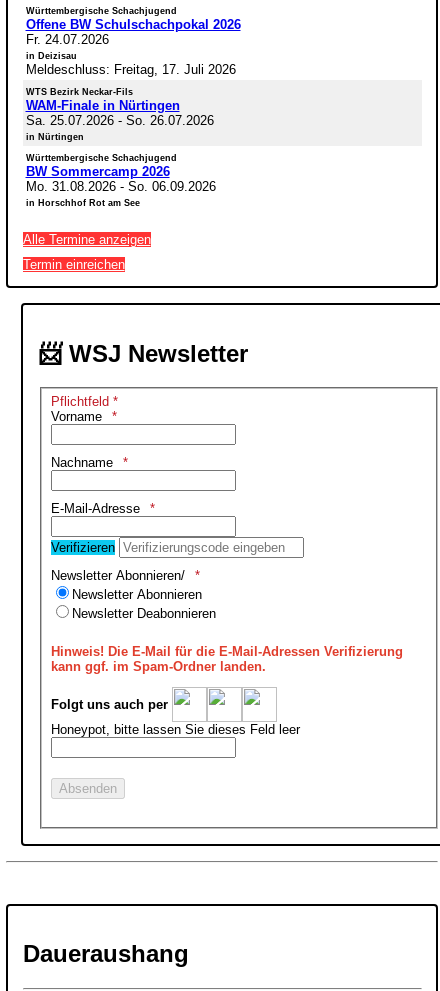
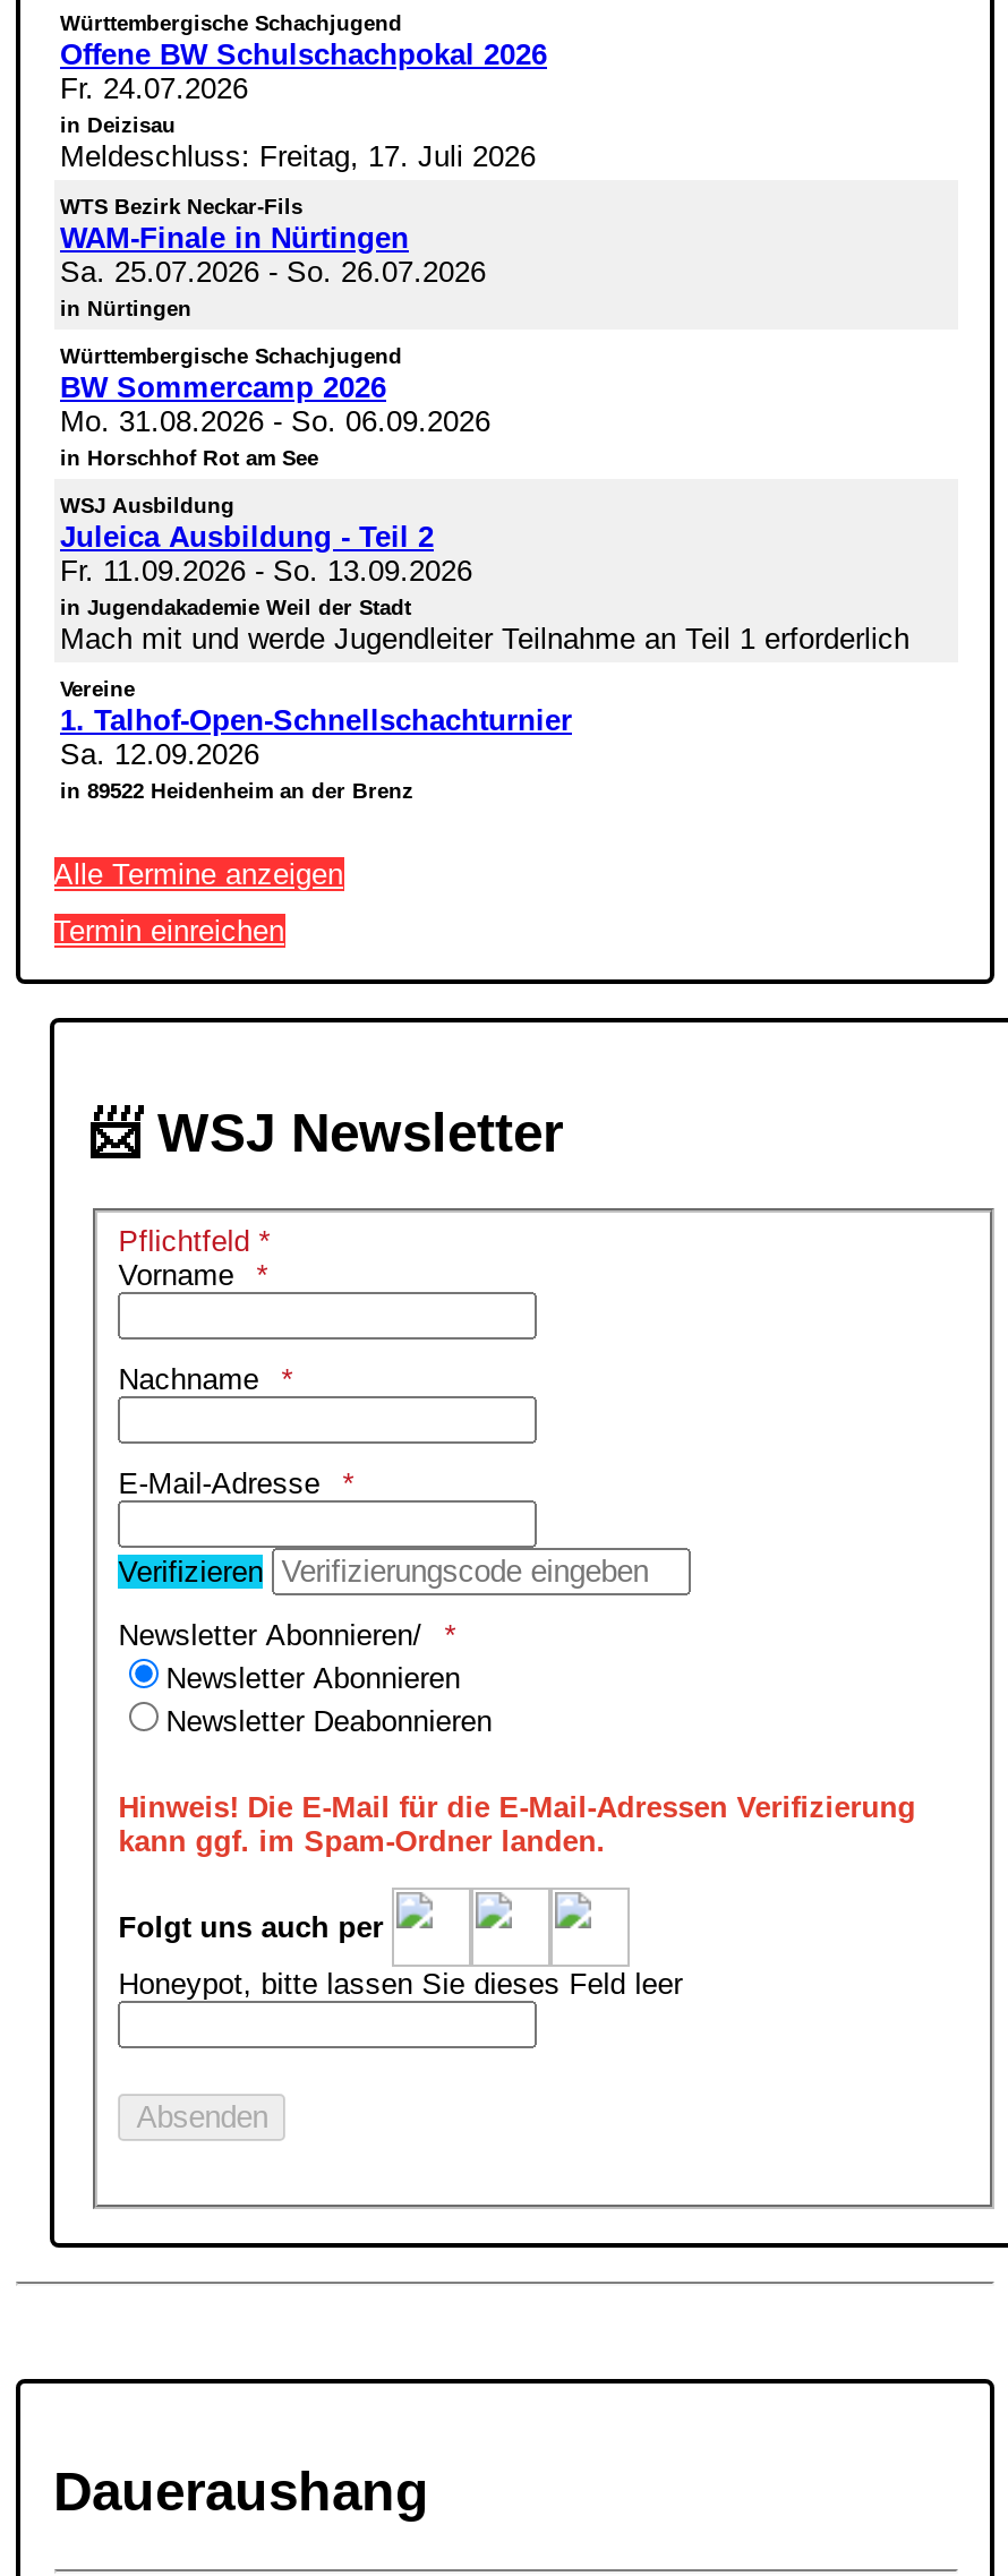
none -> [60,494,909,802] WSJ Ausbildung | Juleica Ausbildung - Teil 2 | Fr. 11.09.2026-So. 13.09.2026 | in Jugendakademie Weil der Stadt | Mach mit und werde Jugendleiter Teilnahme an Teil 1 erforderlich | Vereine | 1. Talhof-Open-Schnellschachturnier | Sa. 12.09.2026 | in 89522 Heidenheim an der Brenz

